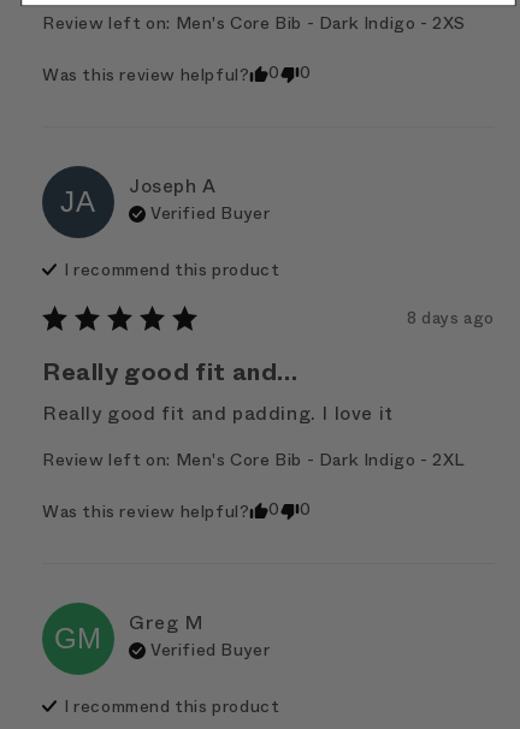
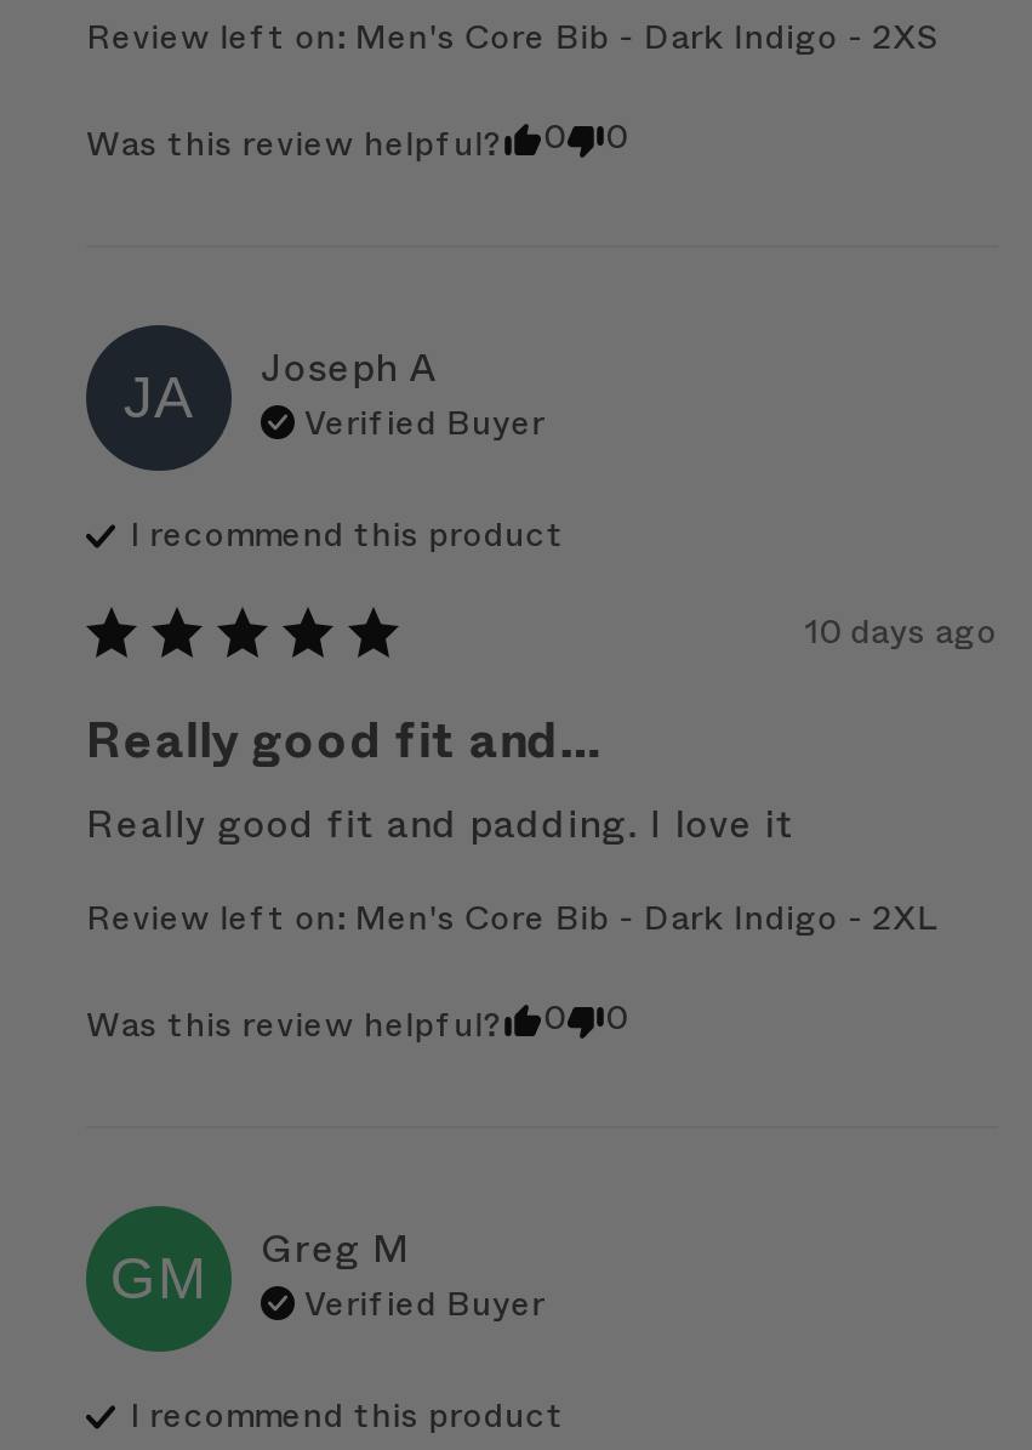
[407,307,495,328] 8 days ago -> [805,613,998,654] 10 days ago

